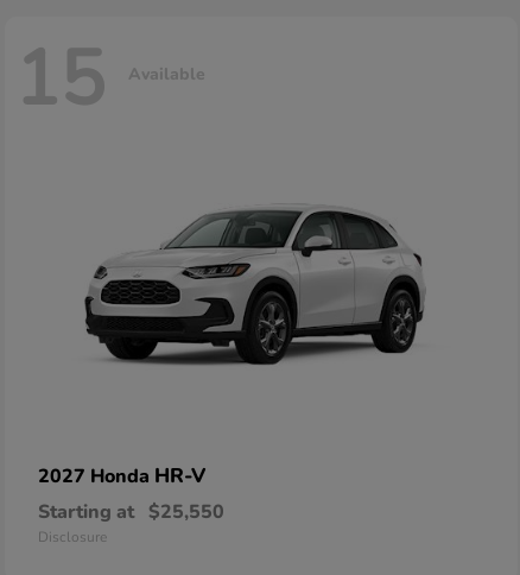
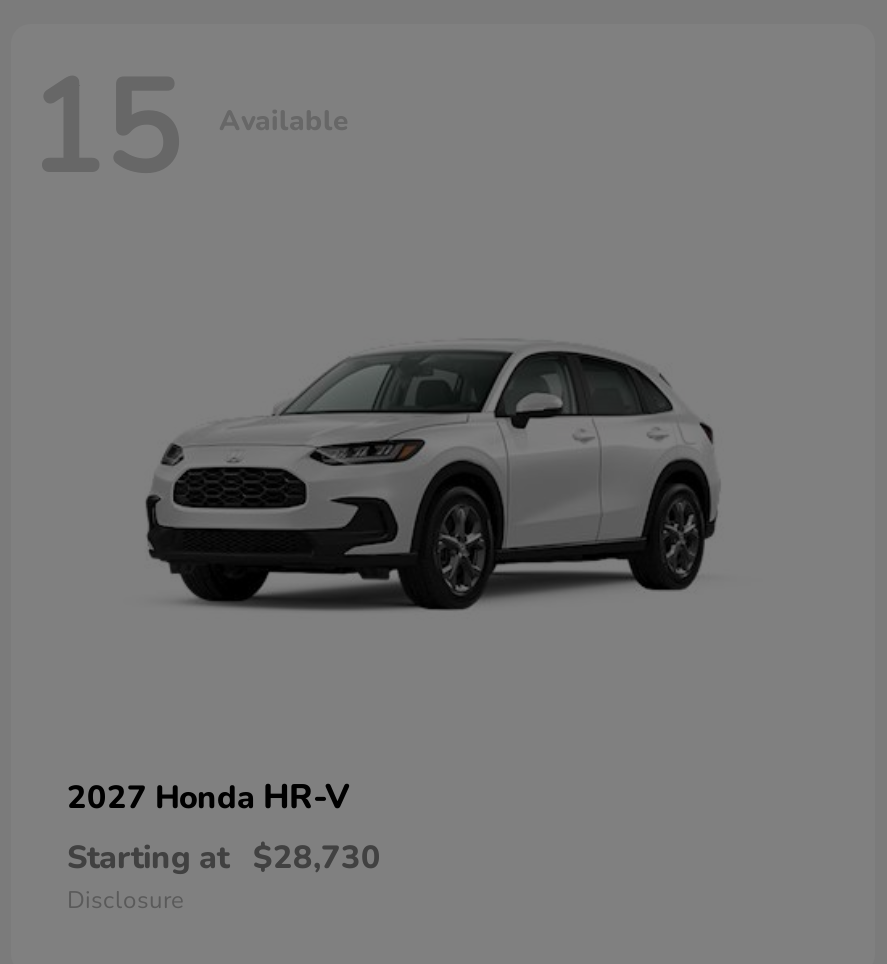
[38,499,224,525] Starting at $25,550 -> [67,836,381,880] Starting at $28,730

